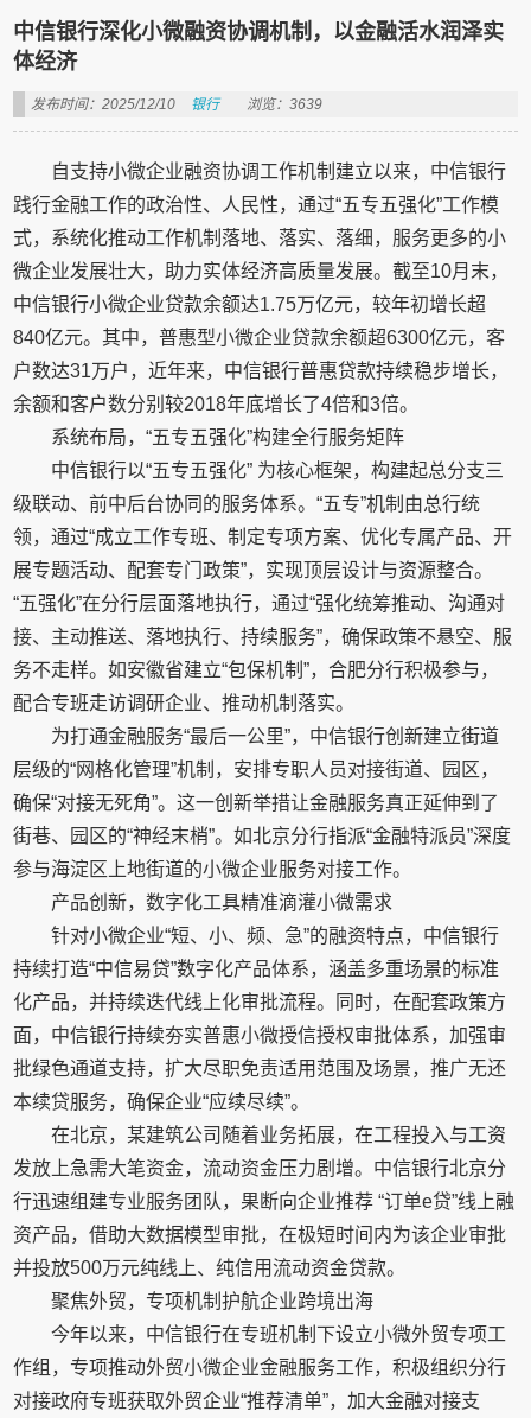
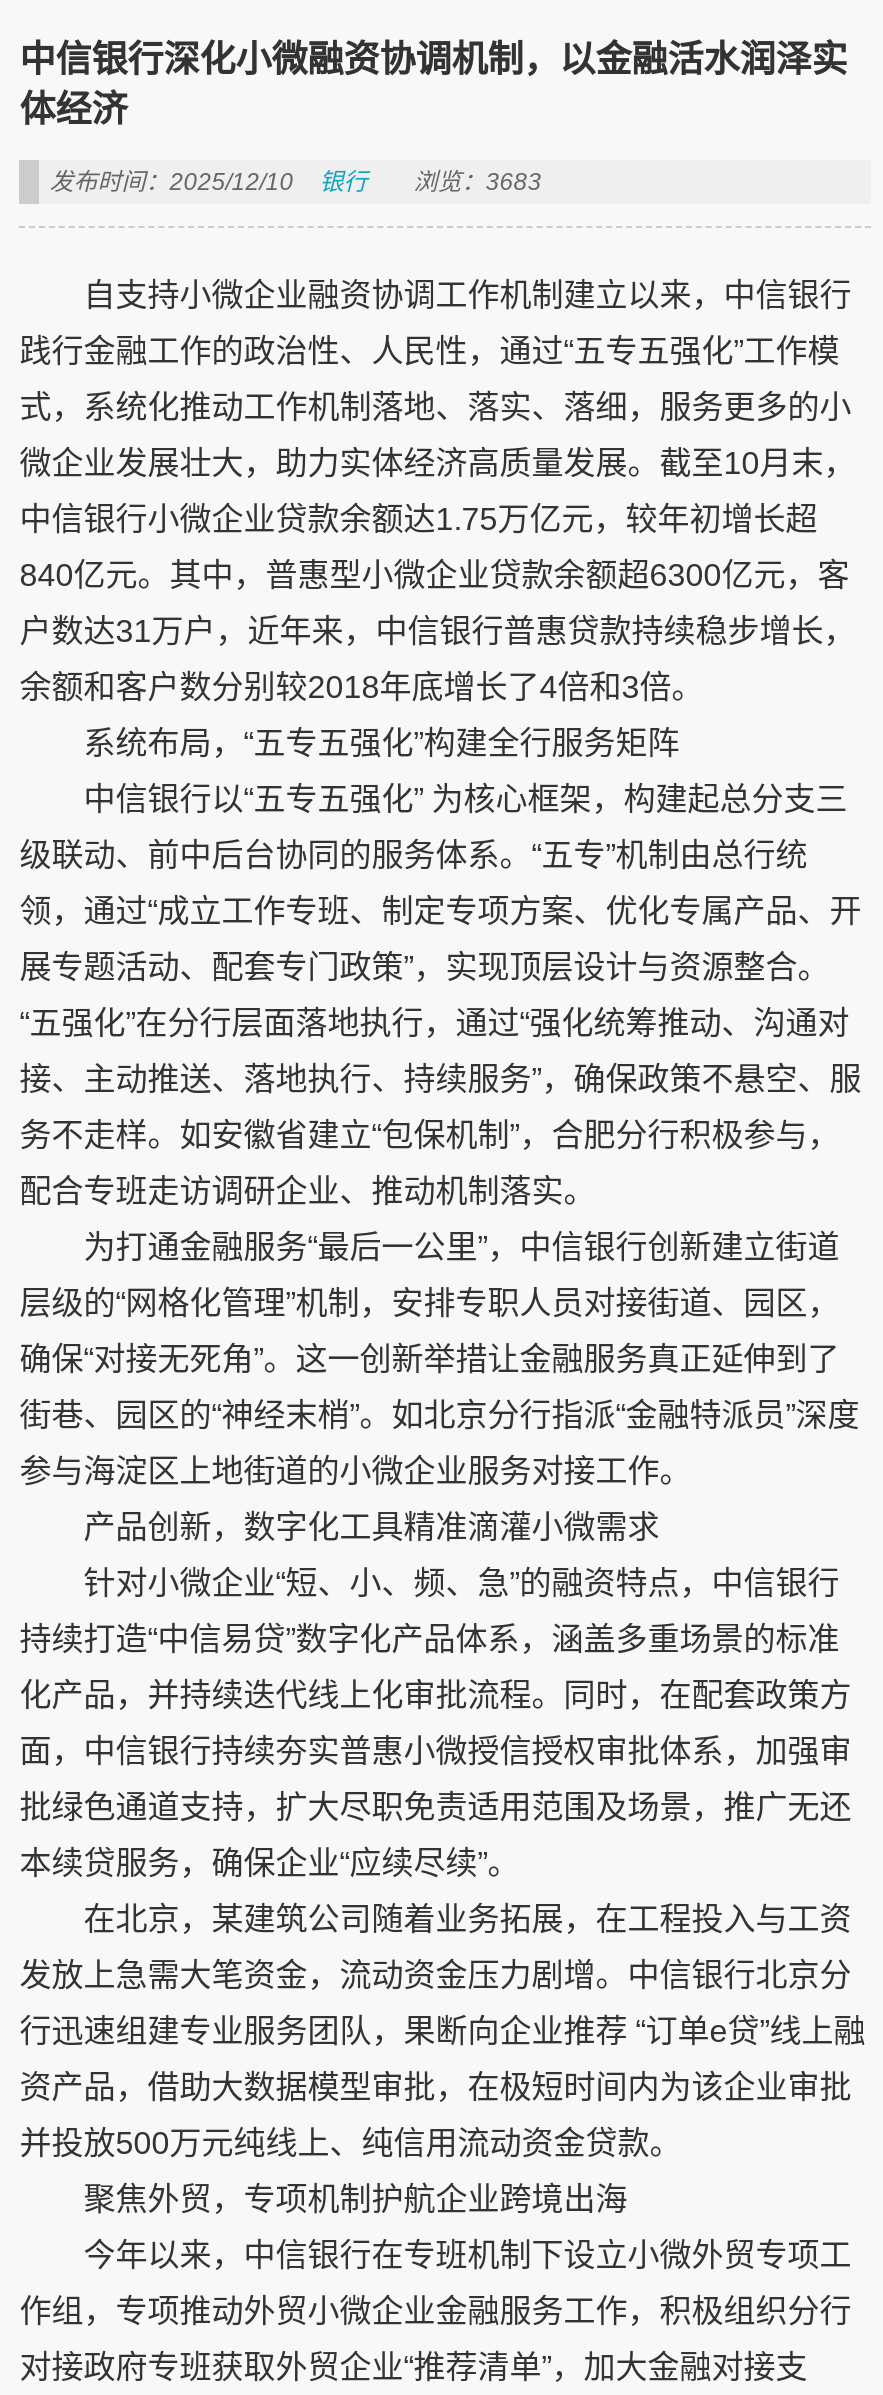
[247,96,323,113] 浏览：3639 -> [413,168,541,196] 浏览：3683

